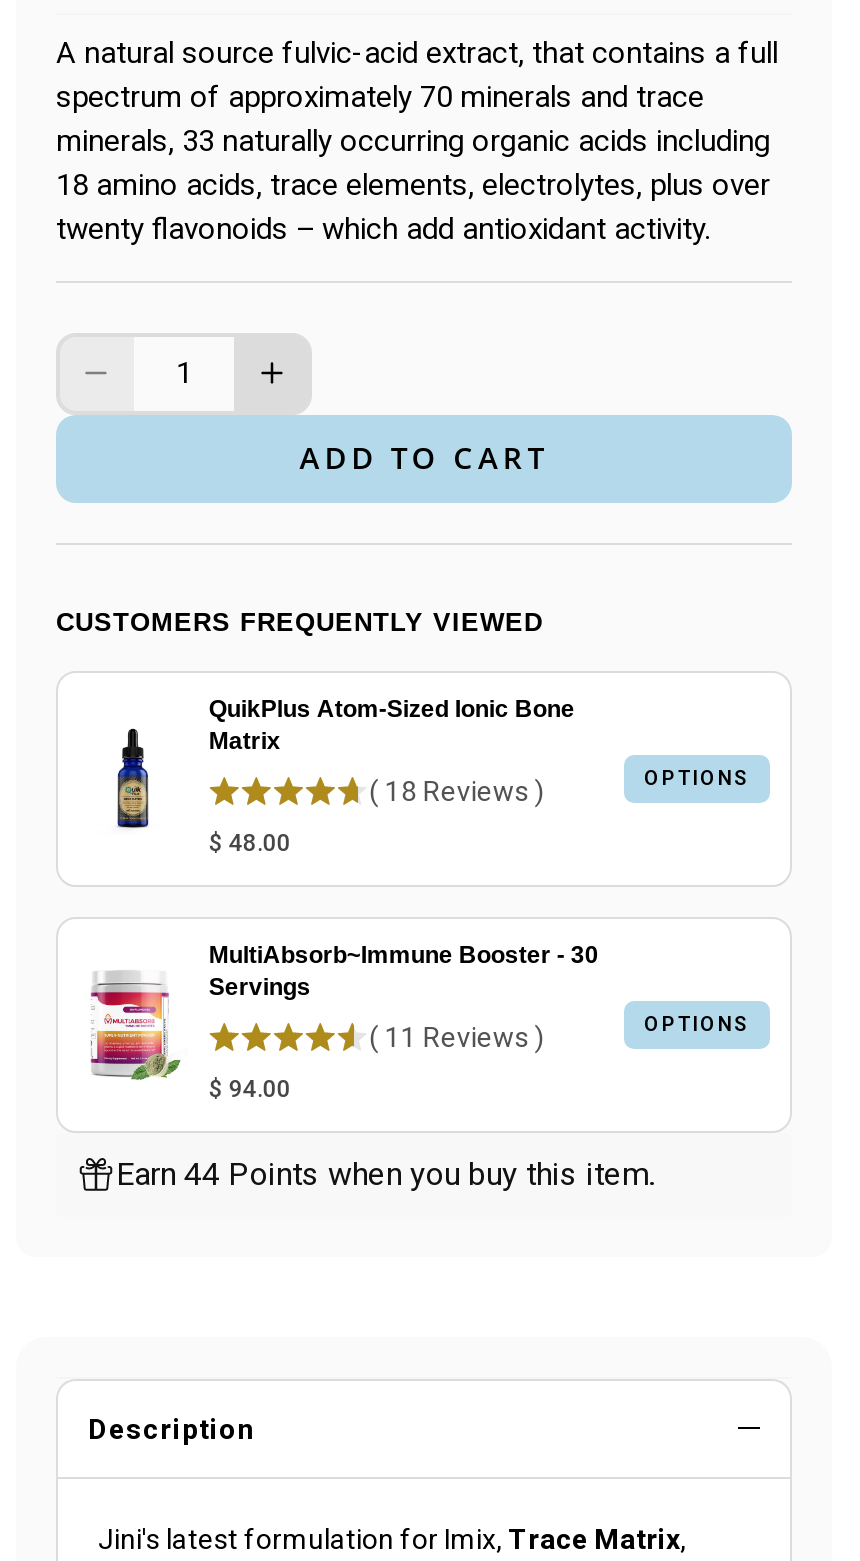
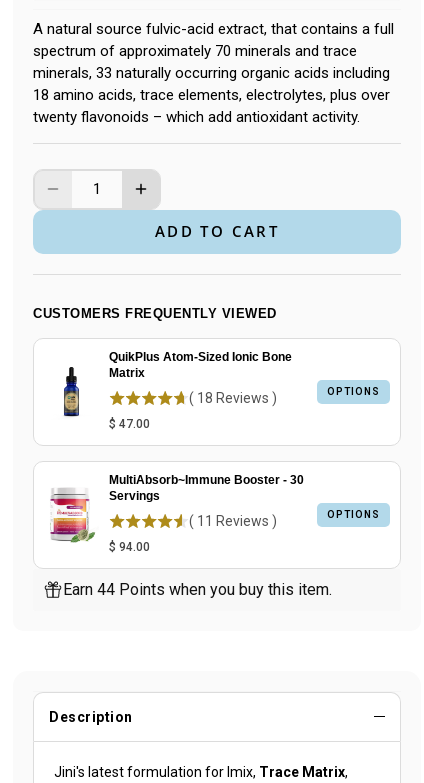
[209,829,291,857] $ 48.00 -> [109,417,150,431] $ 47.00

